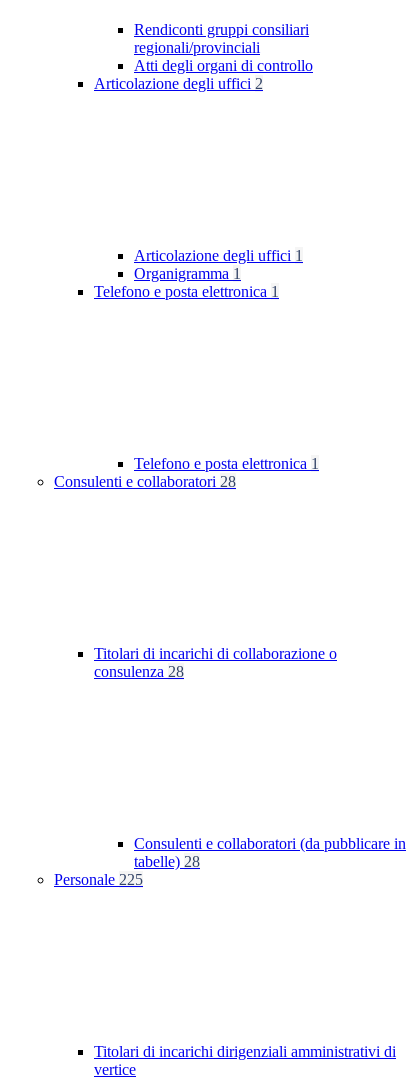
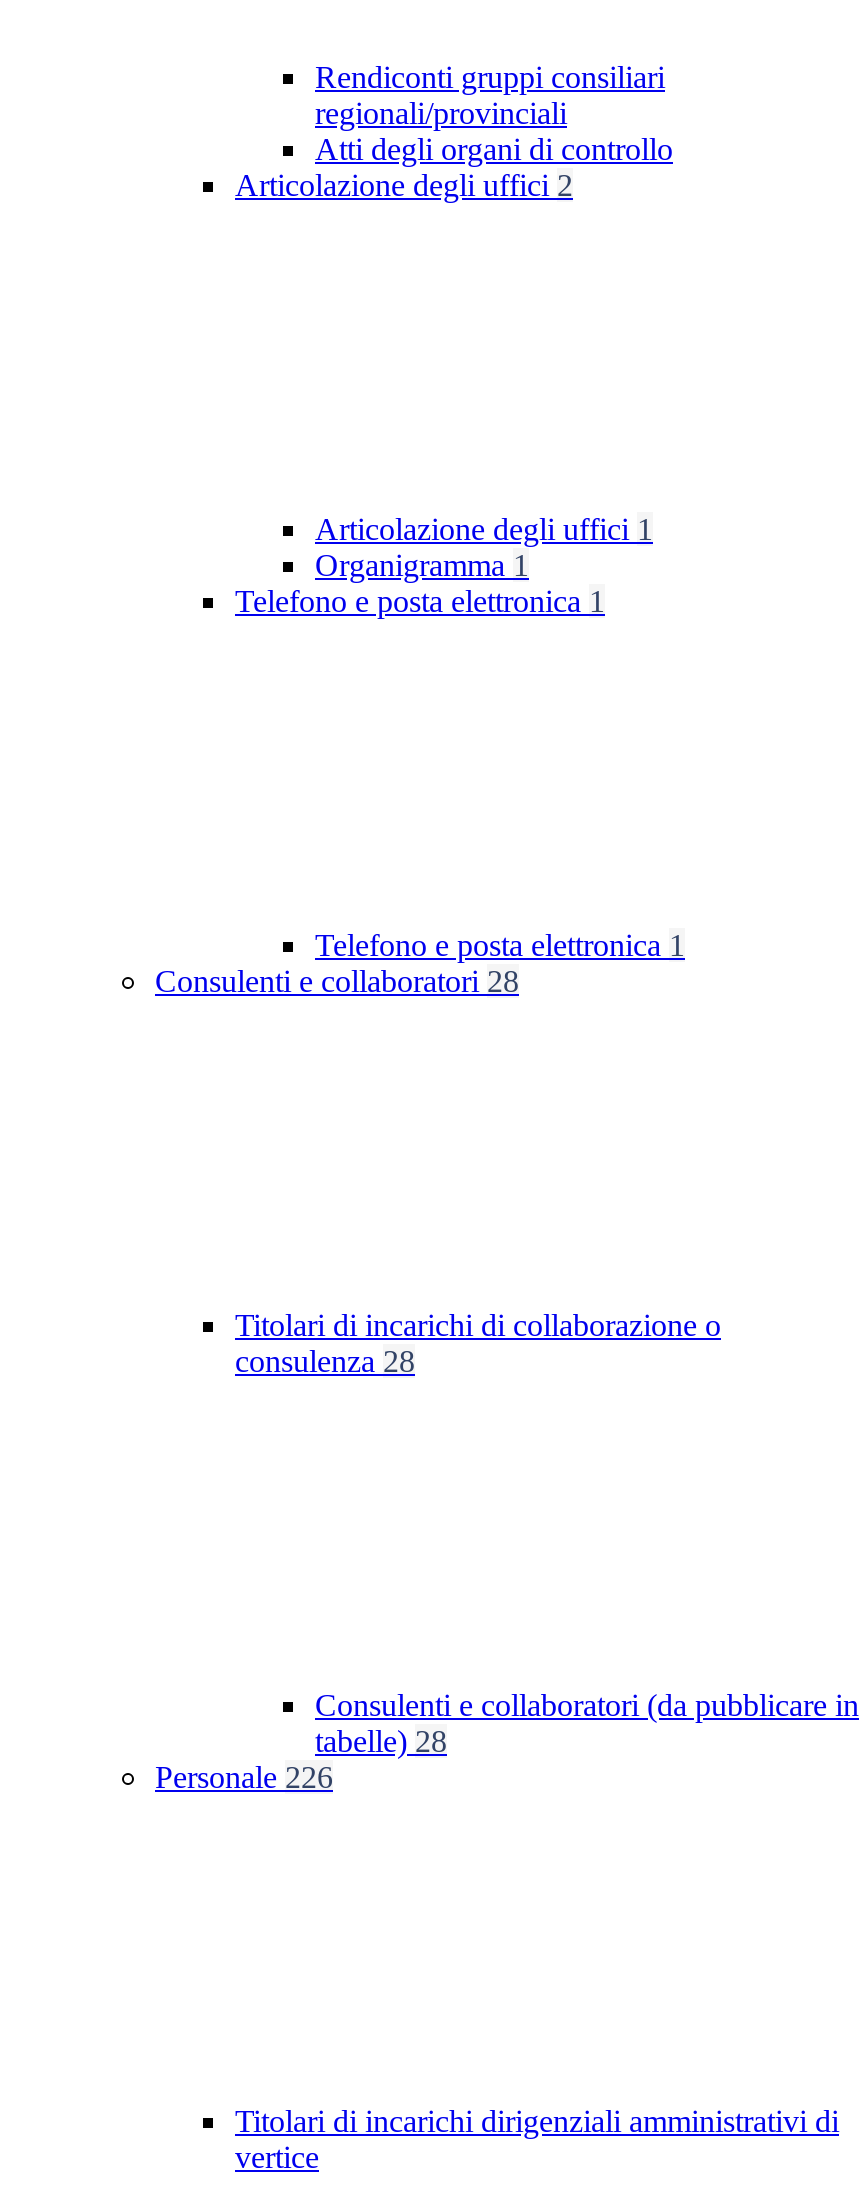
[54,871,143,888] Personale 225 -> [155,1760,333,1794] Personale 226

